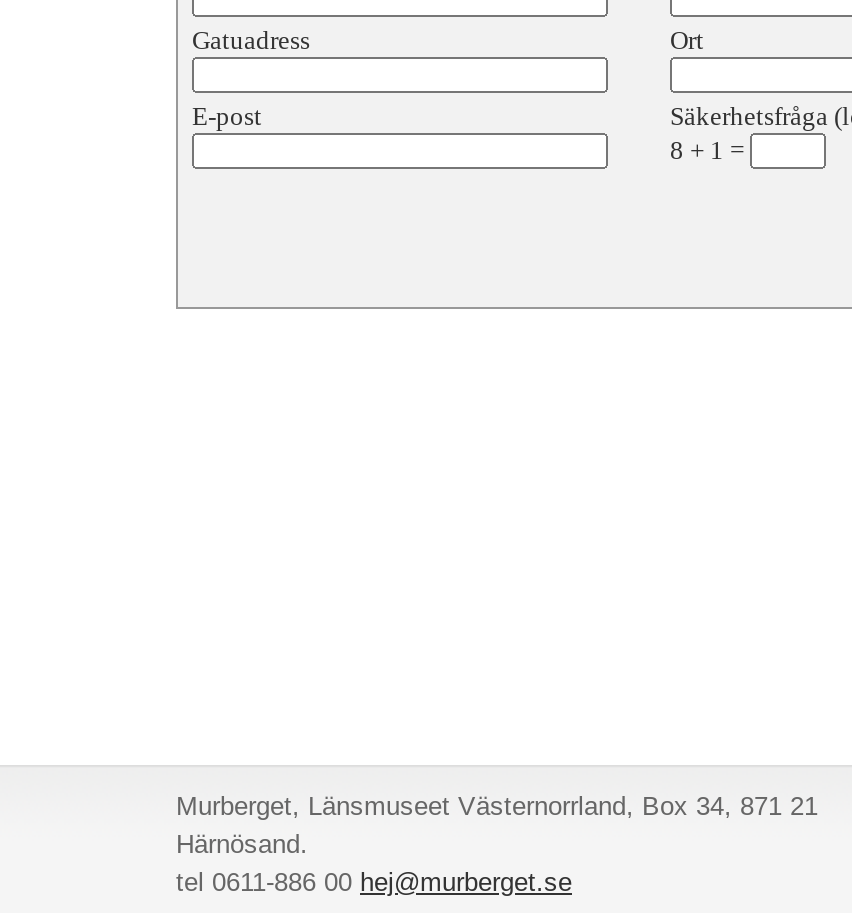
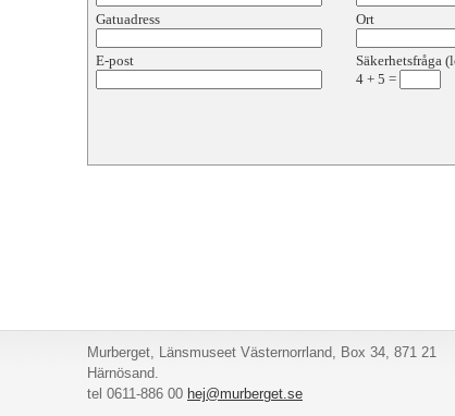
[670,135,750,165] 8 + 1 = -> [356,71,399,87] 4 + 5 =

